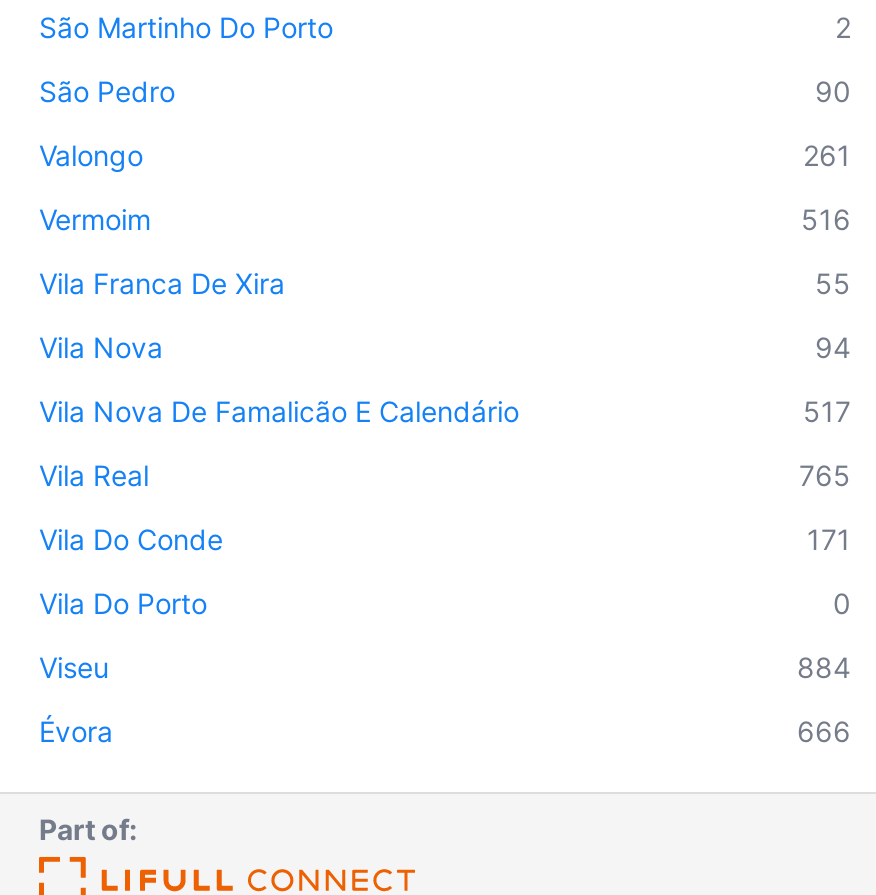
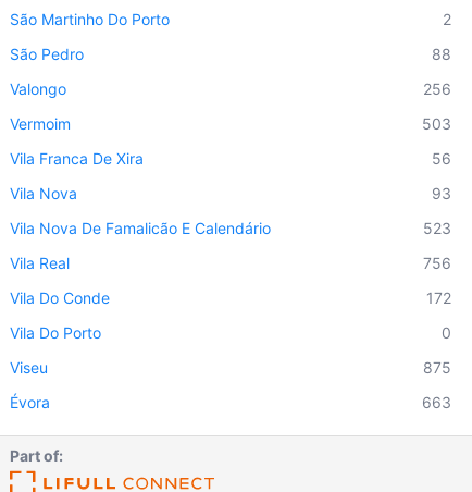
[815,73,851,107] 90 -> [432,44,451,63] 88
[803,137,851,171] 261 -> [423,79,451,98] 256
[801,201,851,235] 516 -> [422,114,451,132] 503
[815,265,851,299] 55 -> [432,149,451,167] 56
[815,329,851,363] 94 -> [432,184,451,202] 93
[803,393,851,427] 517 -> [423,218,451,237] 523
[799,457,851,491] 765 -> [423,253,451,272] 756
[807,521,851,555] 171 -> [426,288,451,307] 172
[797,649,851,683] 884 -> [423,358,451,376] 875
[797,713,851,747] 666 -> [422,393,451,411] 663

